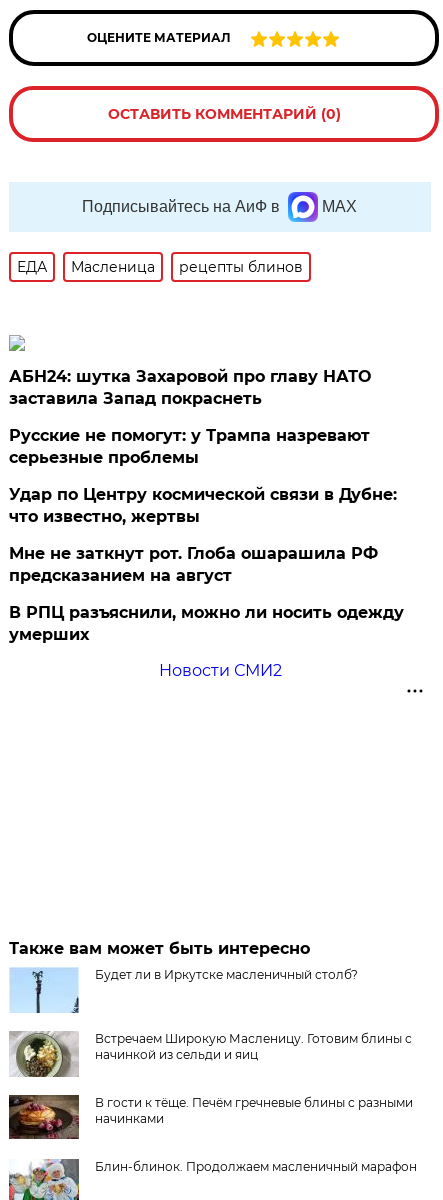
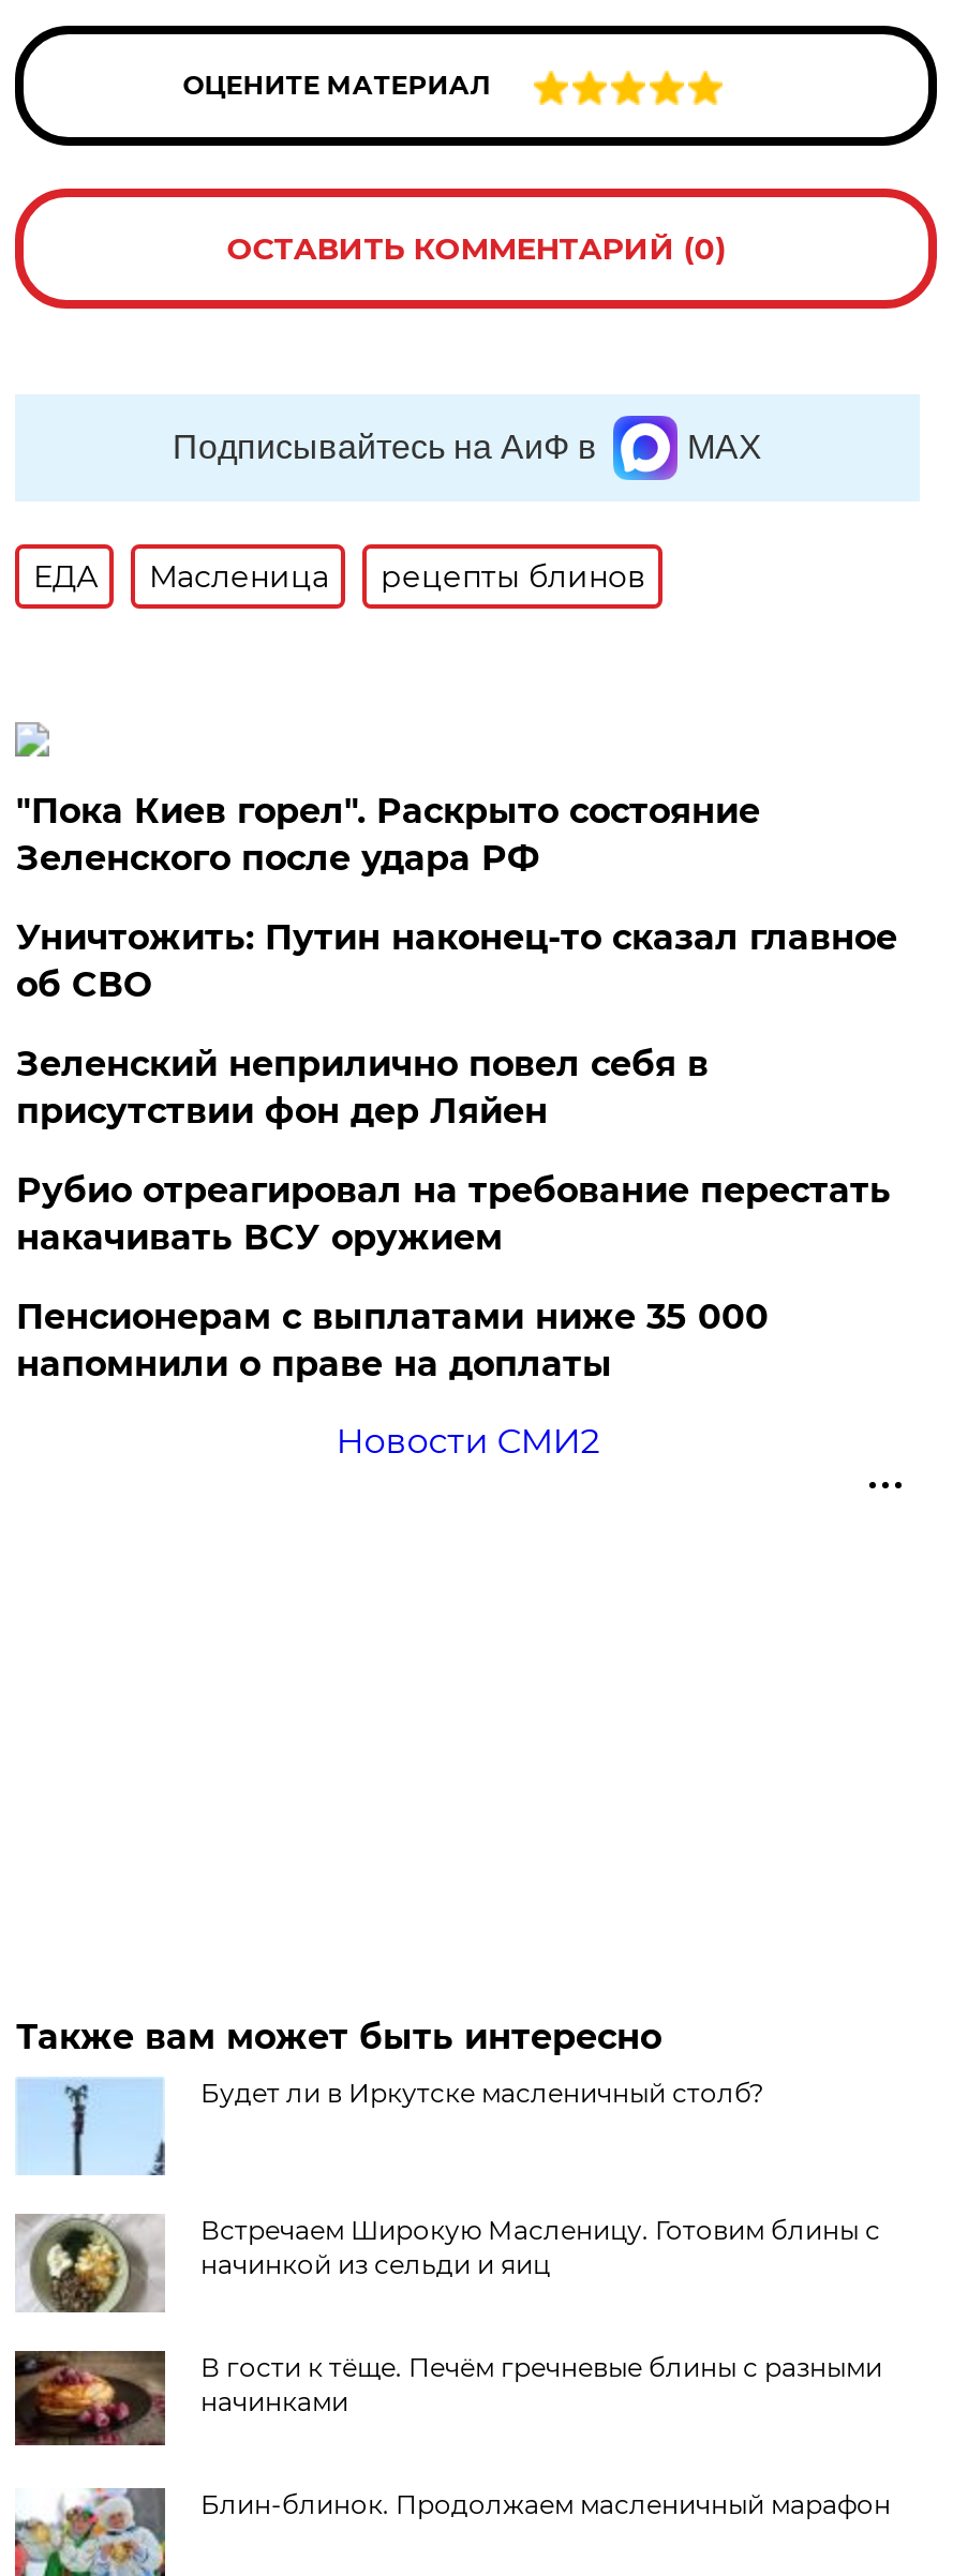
[9,367,371,408] АБН24: шутка Захаровой про главу НАТО | заставила Запад покраснеть -> [16,791,760,879] "Пока Киев горел". Раскрыто состояние | Зеленского после удара РФ
[9,426,370,467] Русские не помогут: у Трампа назревают | серьезные проблемы -> [16,917,897,1005] Уничтожить: Путин наконец-то сказал главное | об СВО
[9,485,397,526] Удар по Центру космической связи в Дубне: | что известно, жертвы -> [16,1044,708,1132] Зеленский неприлично повел cебя в | присутствии фон дер Ляйен
[9,544,378,585] Мне не заткнут рот. Глоба ошарашила РФ | предсказанием на август -> [16,1170,891,1258] Рубио отреагировал на требование перестать | накачивать ВСУ оружием
[9,603,404,644] В РПЦ разъяснили, можно ли носить одежду | умерших -> [16,1297,768,1384] Пенсионерам с выплатами ниже 35 000 | напомнили о праве на доплаты

